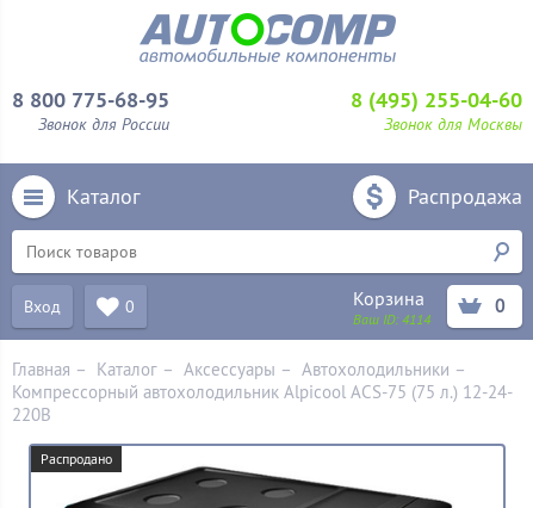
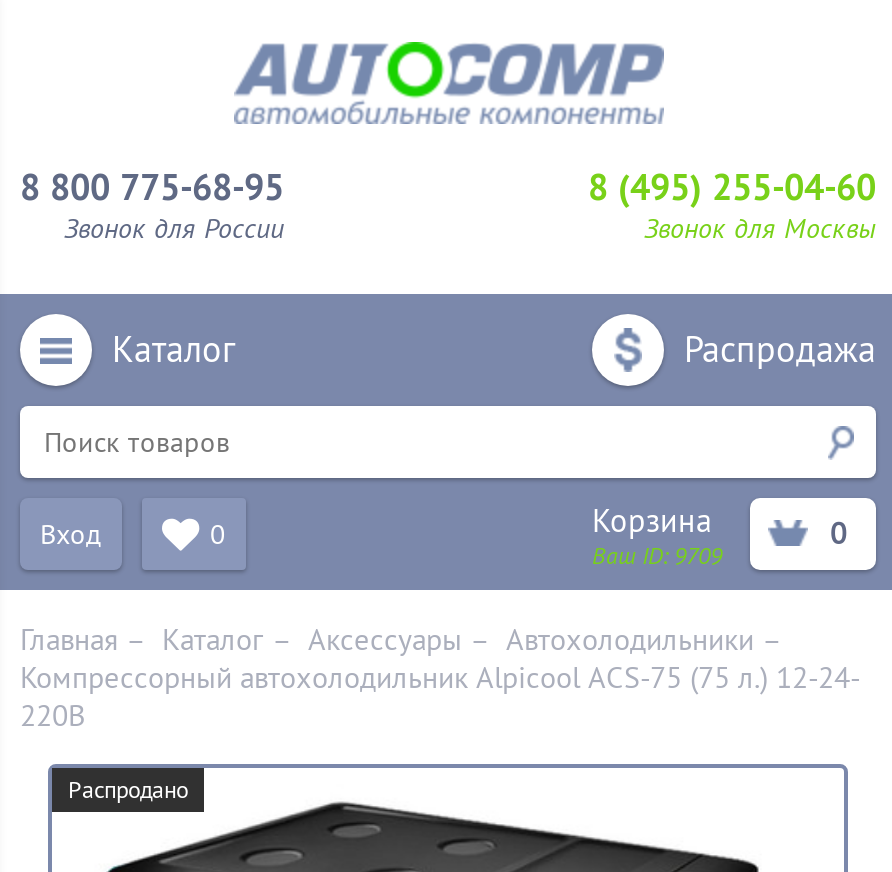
[353,309,430,327] Ваш ID: 4114 -> [592,539,722,569] Ваш ID: 9709

